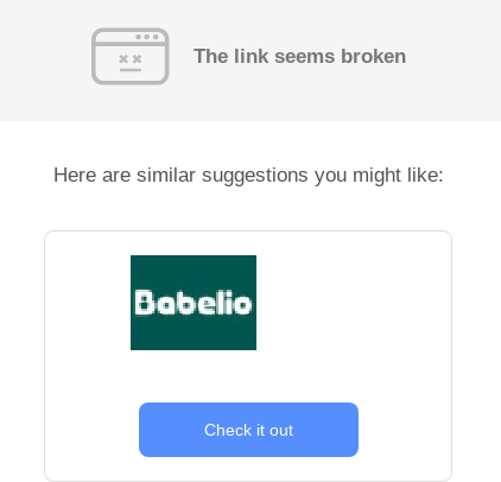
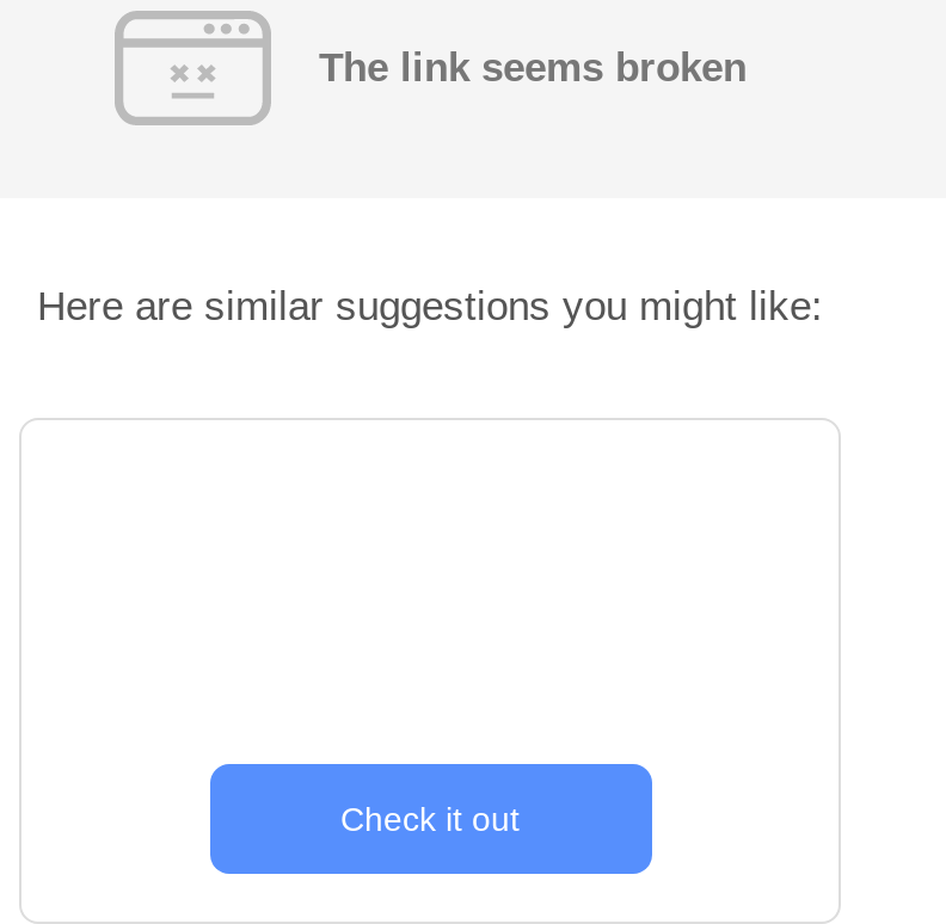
[129,254,258,351] [image] -> none

